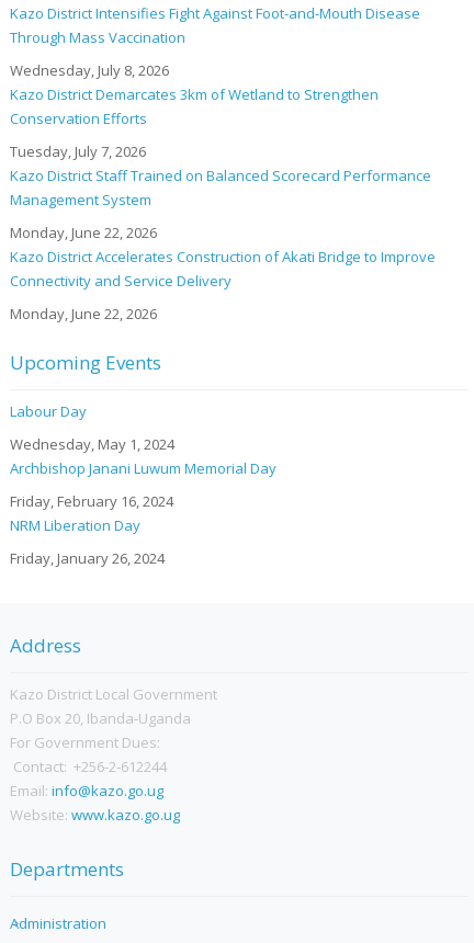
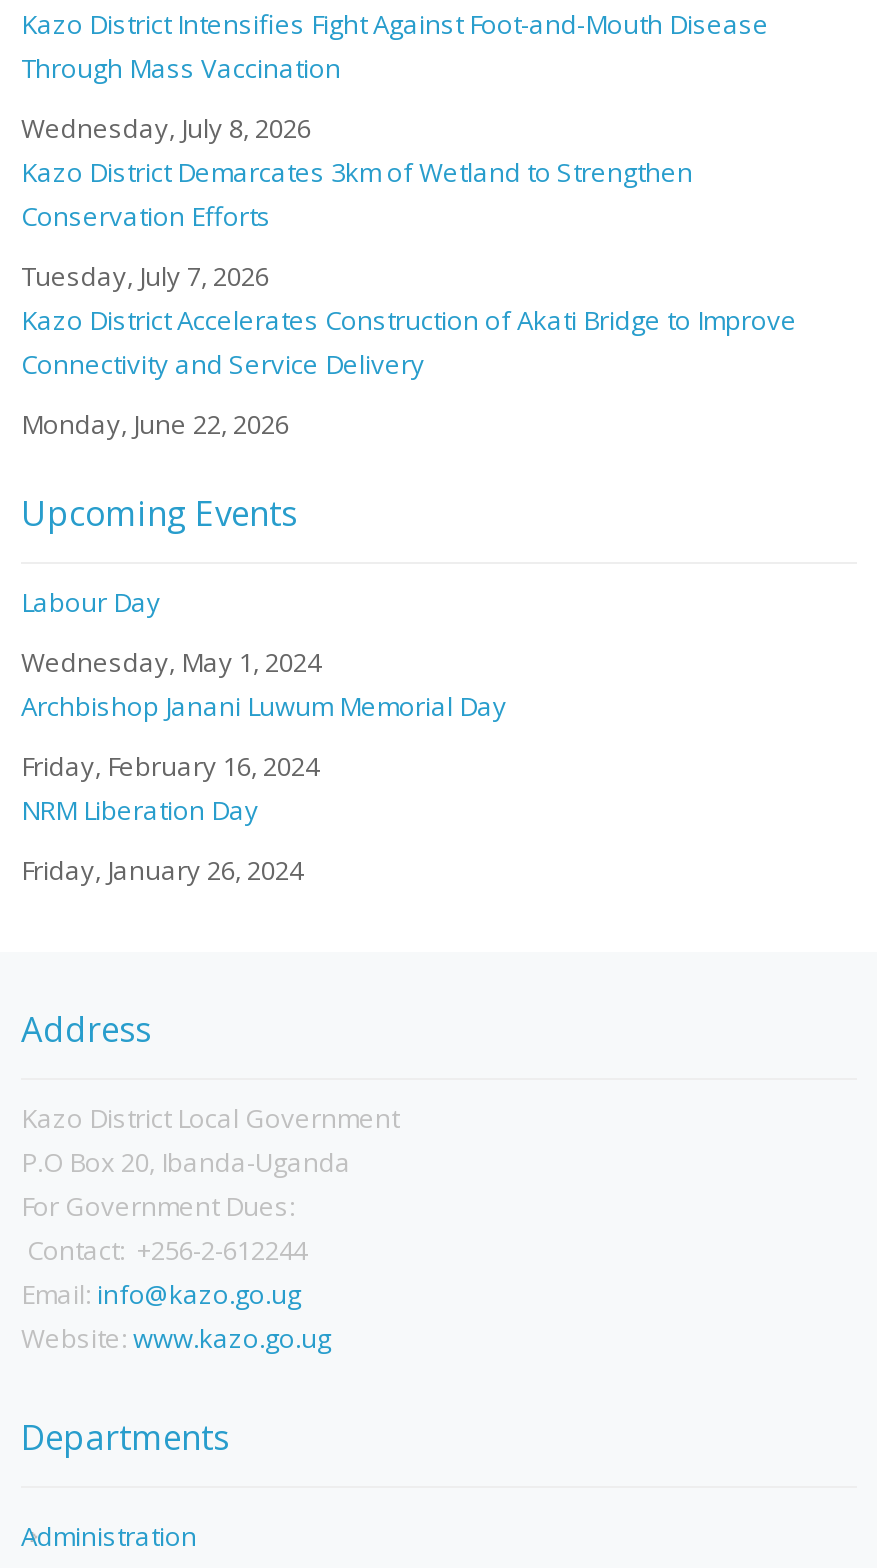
[10,165,431,242] Kazo District Staff Trained on Balanced Scorecard Performance | Management System | Monday, June 22, 2026 -> none

